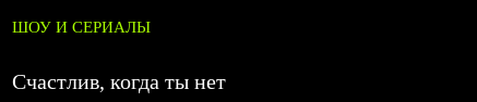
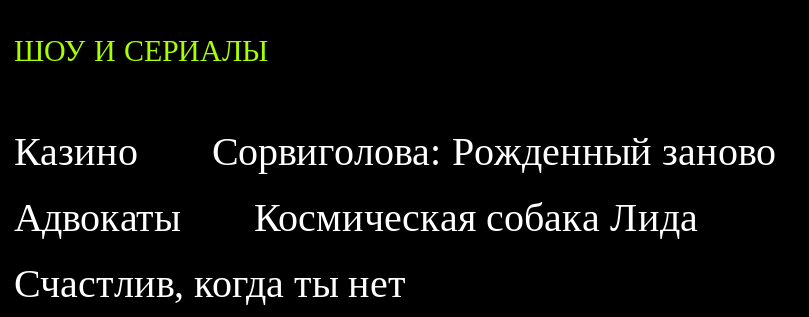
none -> [14,128,776,238] Казино | Сорвиголова: Рожденный заново | Адвокаты | Космическая собака Лида

